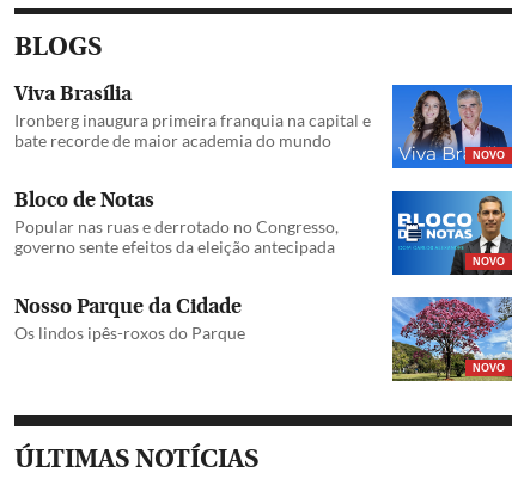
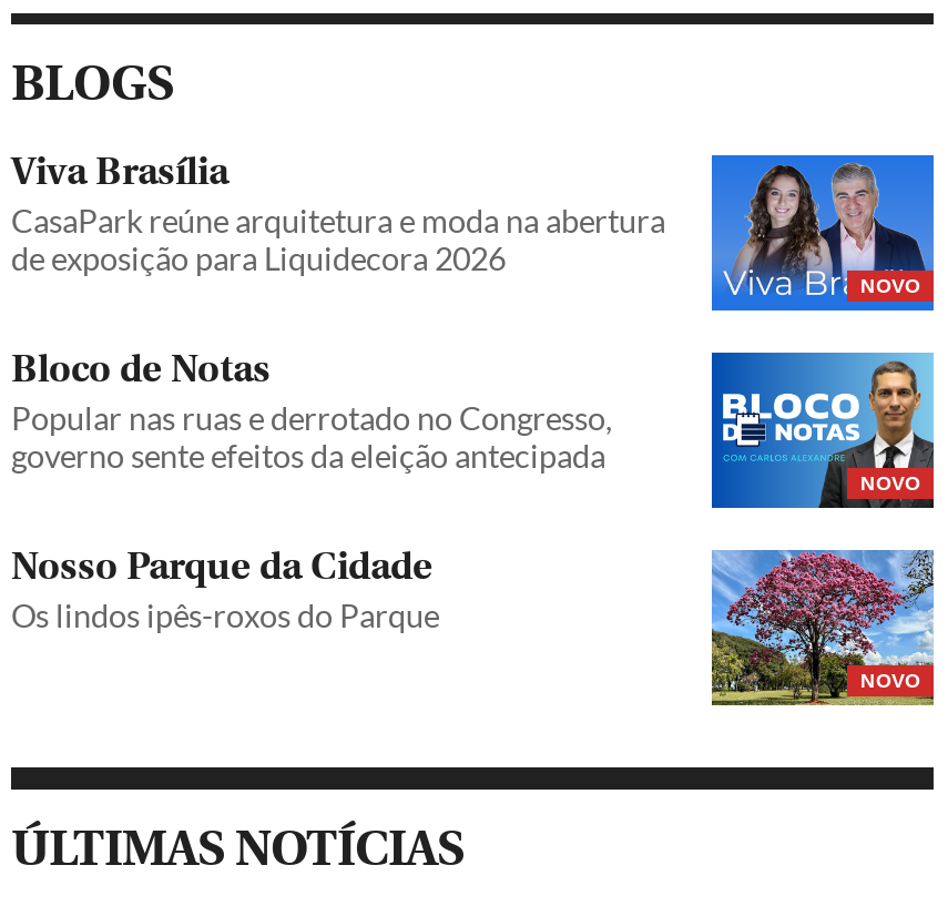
[14,110,371,150] Ironberg inaugura primeira franquia na capital e | bate recorde de maior academia do mundo -> [11,202,665,277] CasaPark reúne arquitetura e moda na abertura | de exposição para Liquidecora 2026

